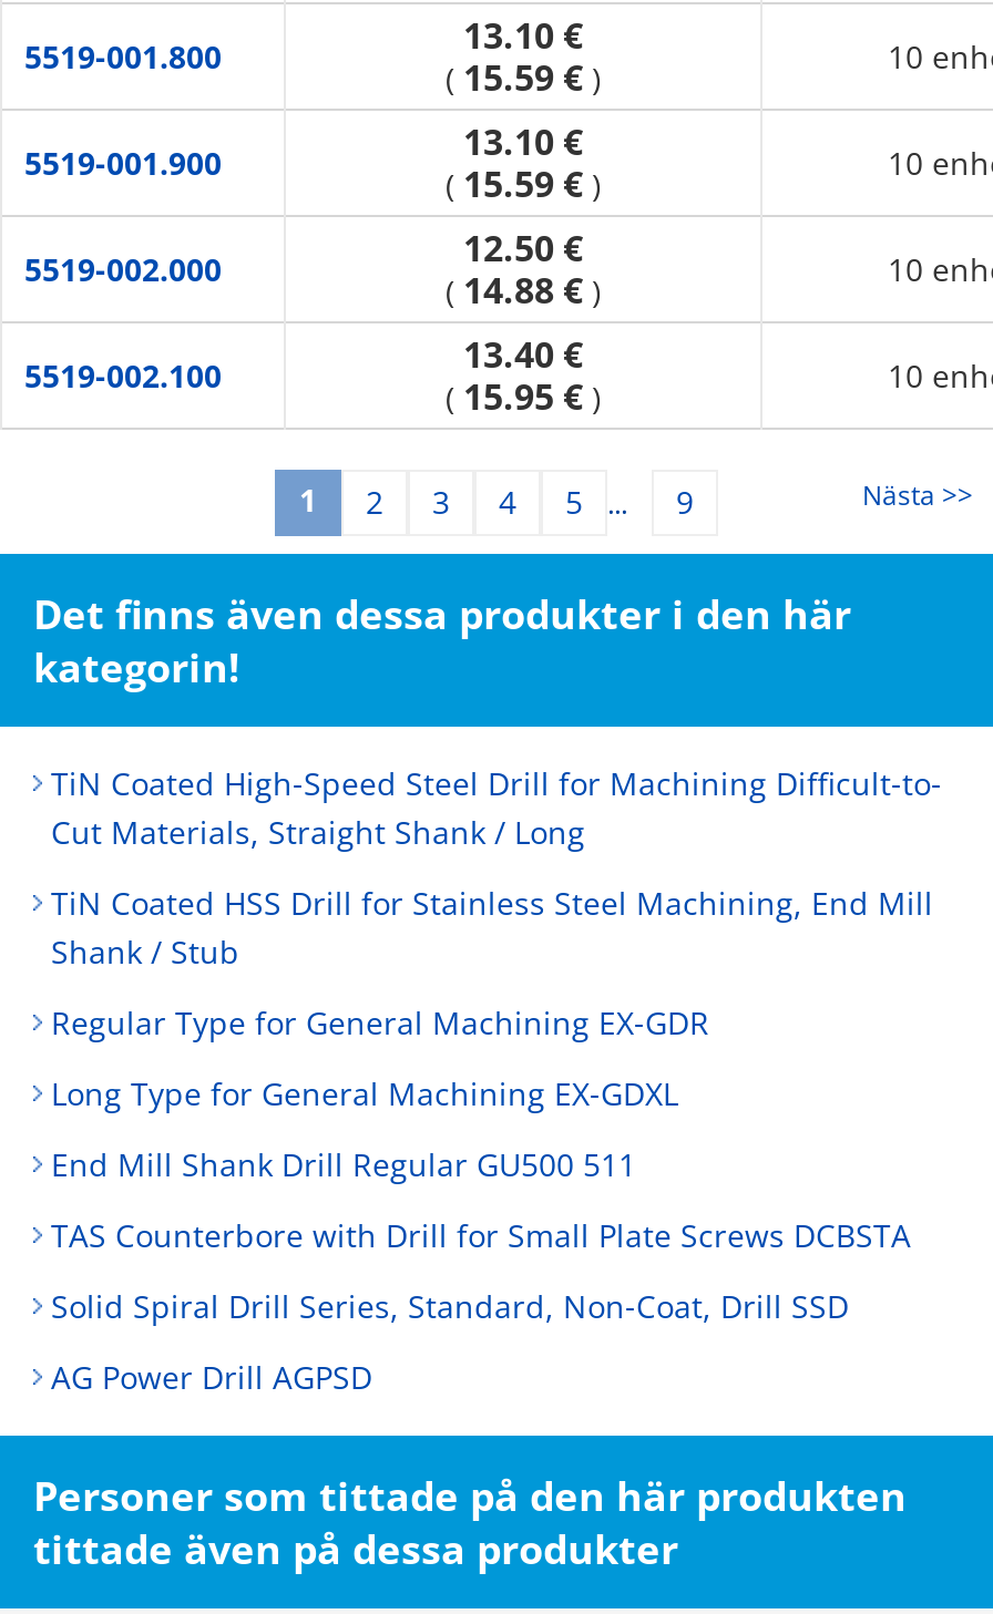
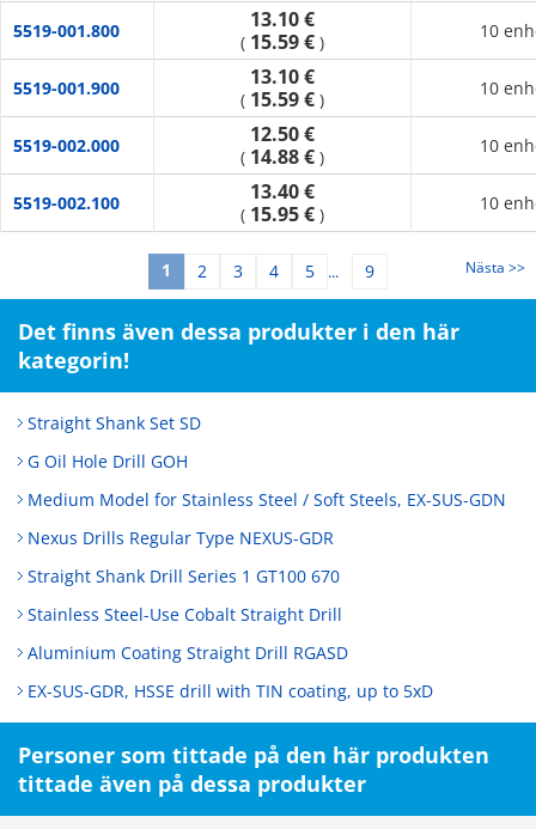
[51,762,942,853] TiN Coated High-Speed Steel Drill for Machining Difficult-to- | Cut Materials, Straight Shank / Long -> [28,412,201,434] Straight Shank Set SD
[51,882,933,973] TiN Coated HSS Drill for Stainless Steel Machining, End Mill | Shank / Stub -> [28,450,188,473] G Oil Hole Drill GOH
[51,1001,709,1044] Regular Type for General Machining EX-GDR -> [28,488,506,511] Medium Model for Stainless Steel / Soft Steels, EX-SUS-GDN
[51,1072,678,1114] Long Type for General Machining EX-GDXL -> [28,526,334,549] Nexus Drills Regular Type NEXUS-GDR
[51,1143,636,1185] End Mill Shank Drill Regular GU500 511 -> [28,565,340,587] Straight Shank Drill Series 1 GT100 670
[51,1214,911,1256] TAS Counterbore with Drill for Small Plate Screws DCBSTA -> [28,603,342,626] Stainless Steel-Use Cobalt Straight Drill
[51,1285,849,1327] Solid Spiral Drill Series, Standard, Non-Coat, Drill SSD -> [28,641,348,664] Aluminium Coating Straight Drill RGASD
[51,1356,372,1398] AG Power Drill AGPSD -> [28,679,433,702] EX-SUS-GDR, HSSE drill with TIN coating, up to 5xD

